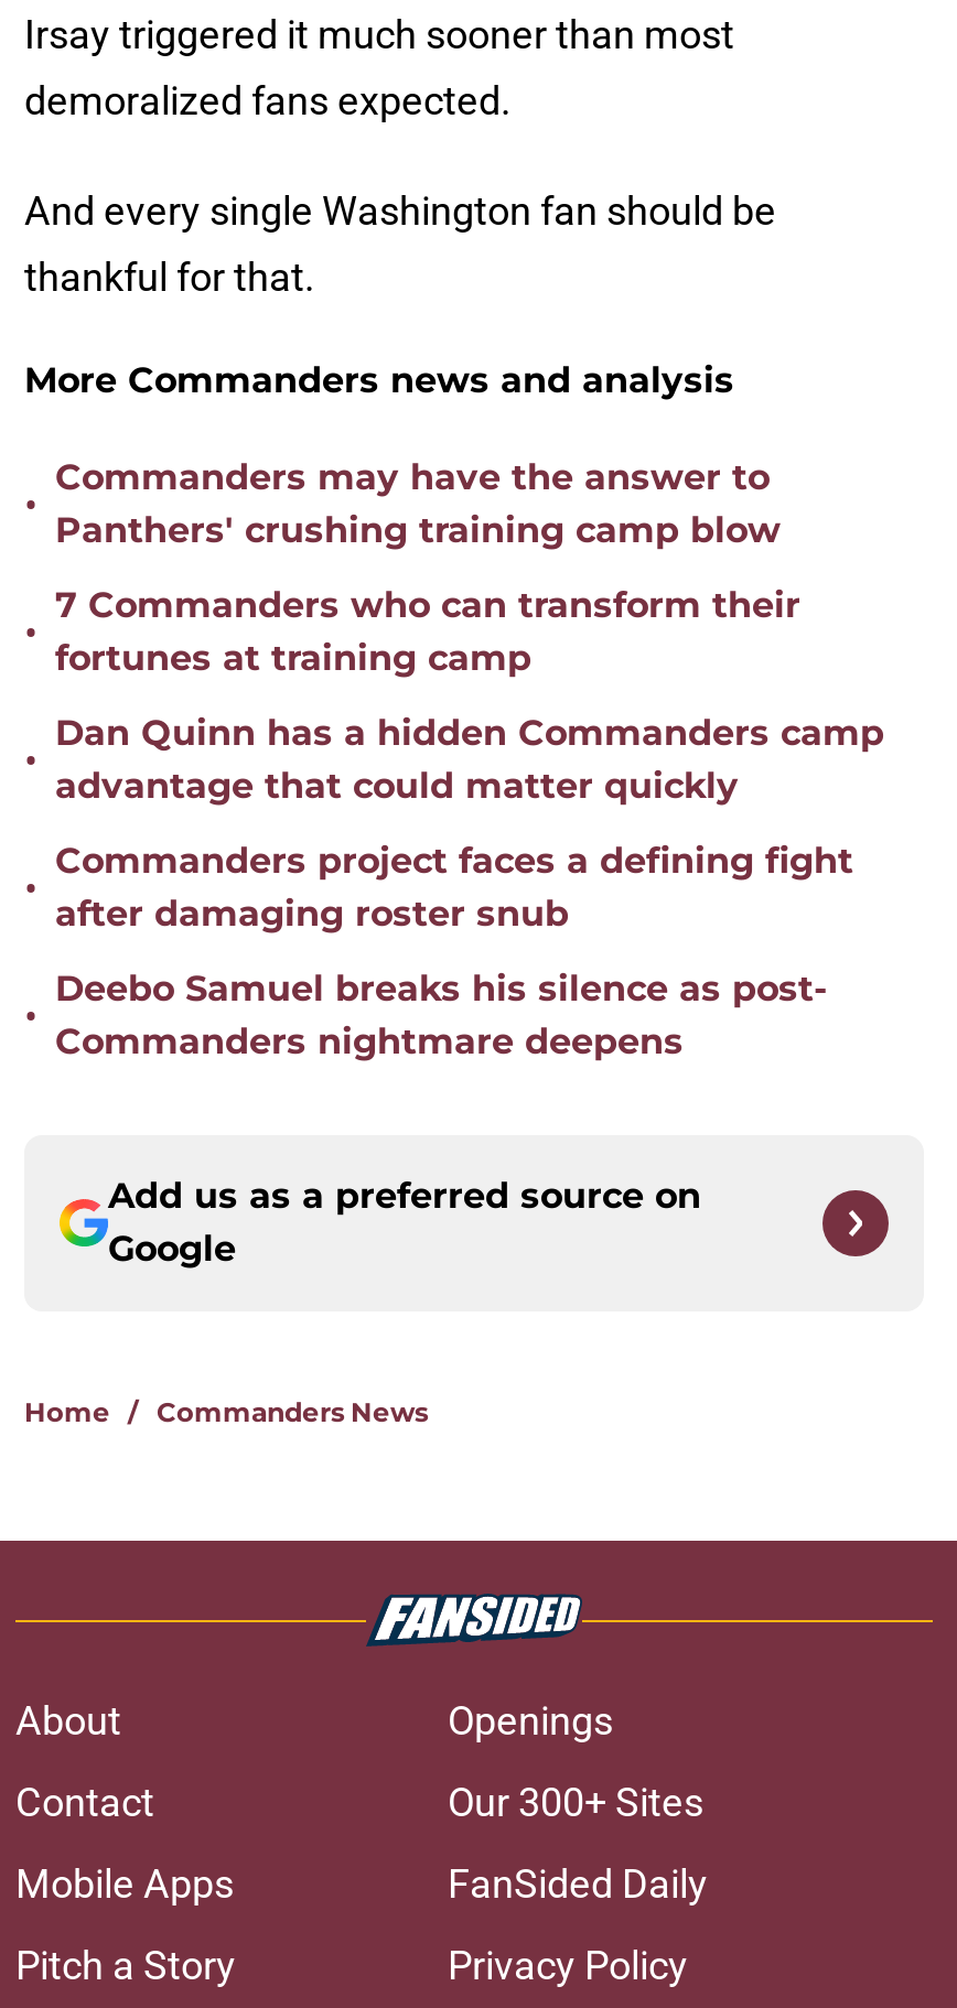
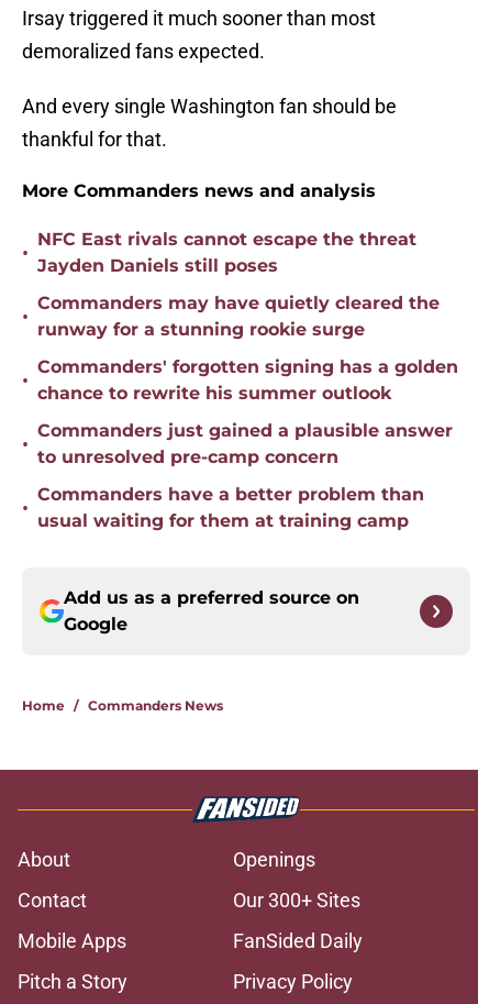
[55,456,781,551] Commanders may have the answer to | Panthers' crushing training camp blow -> [37,229,416,276] NFC East rivals cannot escape the threat | Jayden Daniels still poses
[55,584,800,679] 7 Commanders who can transform their | fortunes at training camp -> [37,293,440,340] Commanders may have quietly cleared the | runway for a stunning rookie surge
[55,712,884,807] Dan Quinn has a hidden Commanders camp | advantage that could matter quickly -> [37,356,458,404] Commanders' forgotten signing has a golden | chance to rewrite his summer outlook
[55,840,853,935] Commanders project faces a defining fight | after damaging roster snub -> [37,420,453,467] Commanders just gained a plausible answer | to unresolved pre-camp concern
[55,968,827,1062] Deebo Samuel breaks his silence as post- | Commanders nightmare deepens -> [37,484,424,531] Commanders have a better problem than | usual waiting for them at training camp

